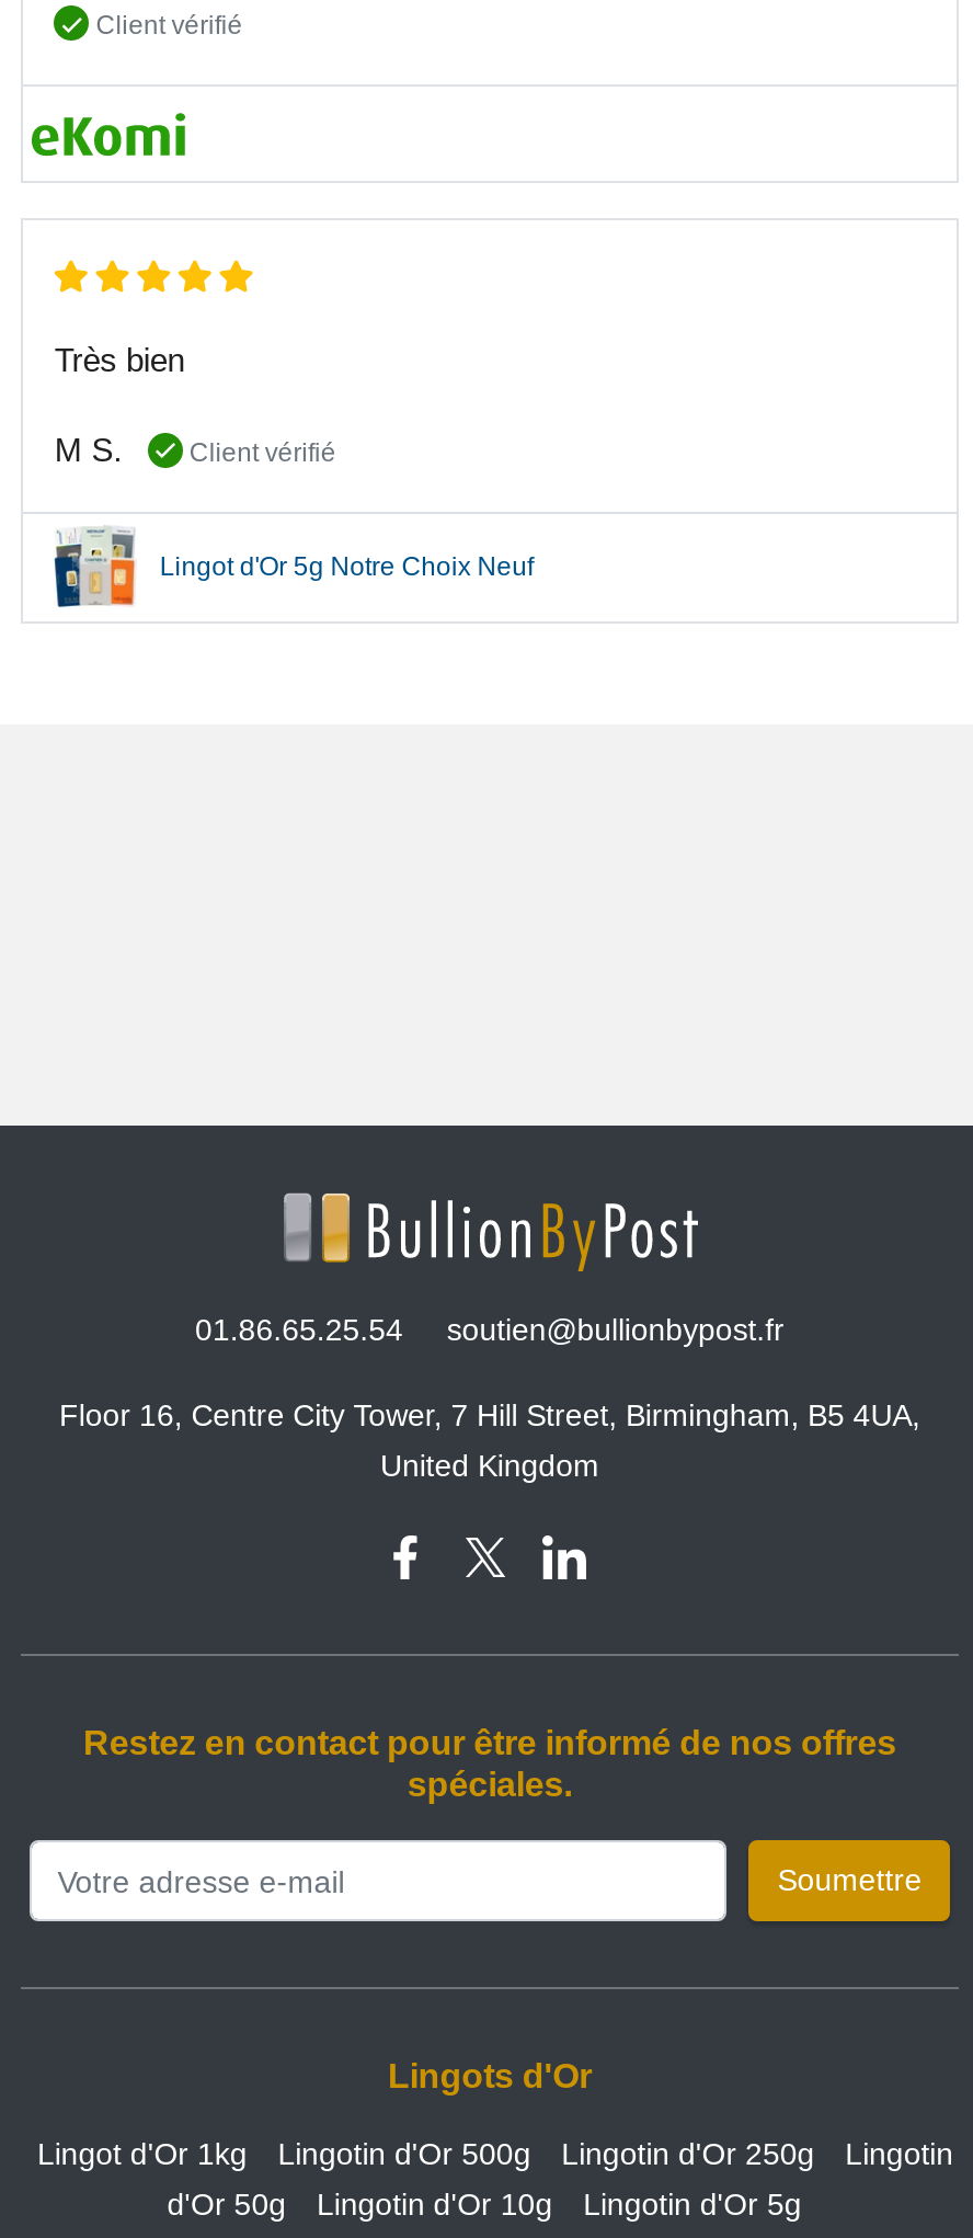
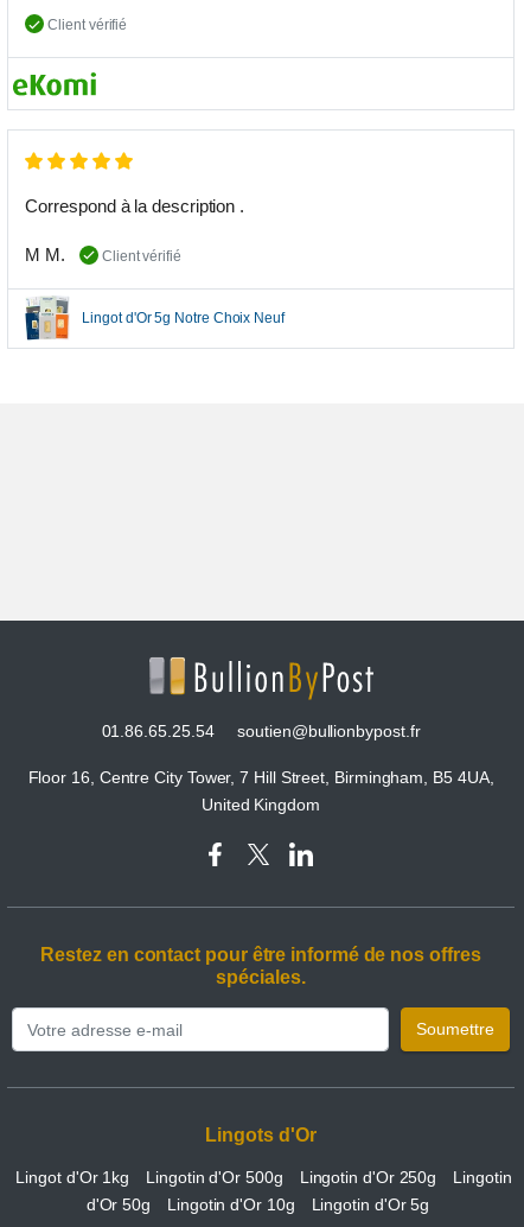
[55,340,185,377] Très bien -> [25,195,244,215] Correspond à la description .
[55,430,130,467] M S. -> [25,244,70,264] M M.

